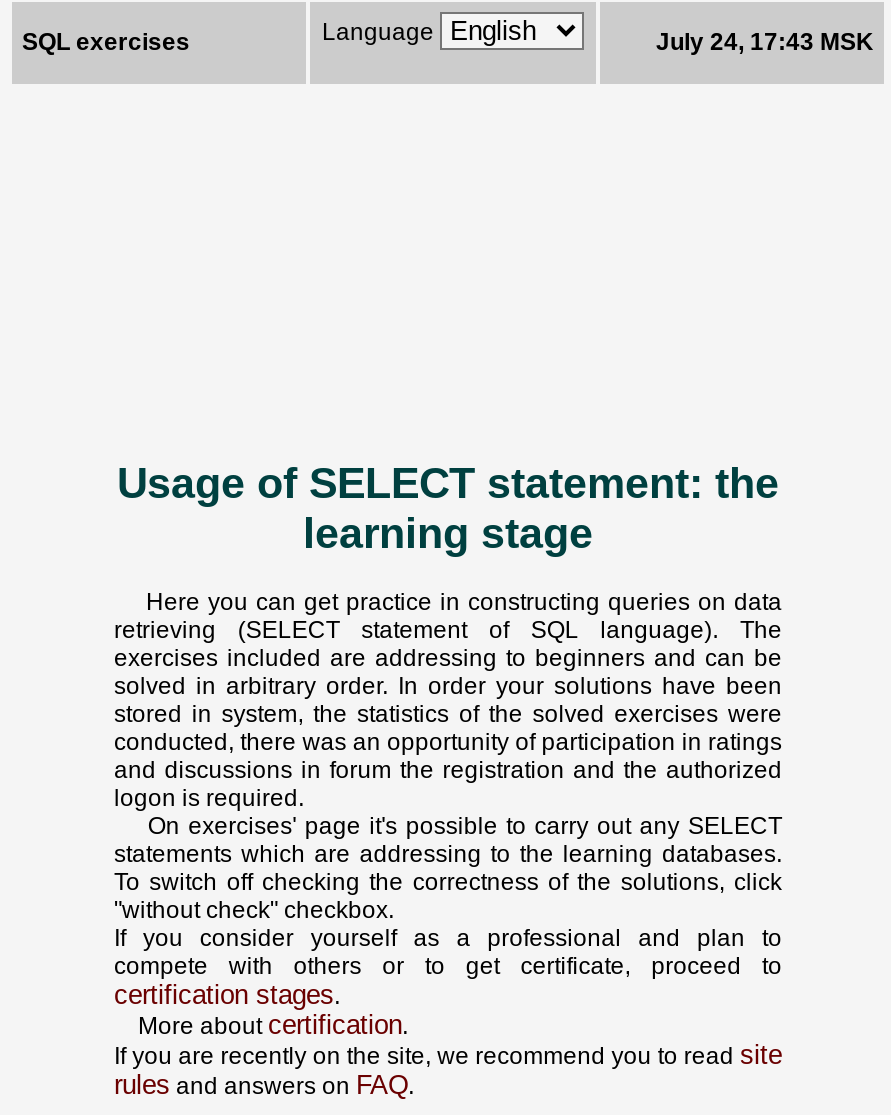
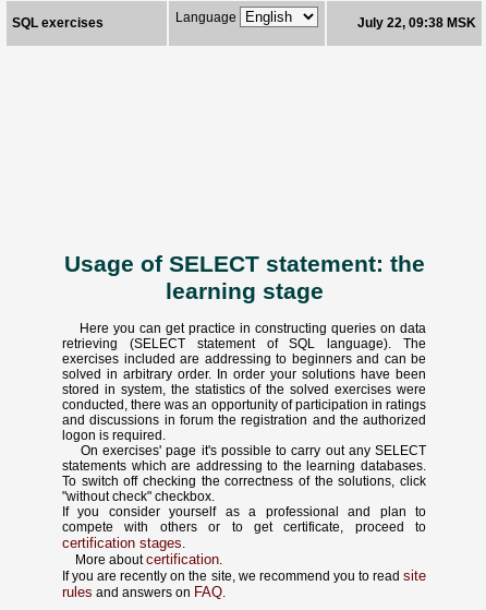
[656,28,874,56] July 24, 17:43 MSK -> [357,15,476,31] July 22, 09:38 MSK

